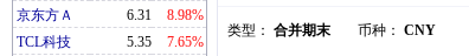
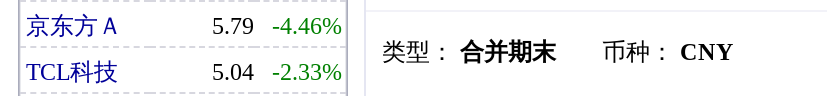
[127,7,152,23] 6.31 -> [212,12,254,40] 5.79
[167,7,204,23] 8.98% -> [272,12,342,40] -4.46%
[127,34,152,50] 5.35 -> [212,58,254,86] 5.04
[167,34,204,50] 7.65% -> [272,58,342,86] -2.33%

